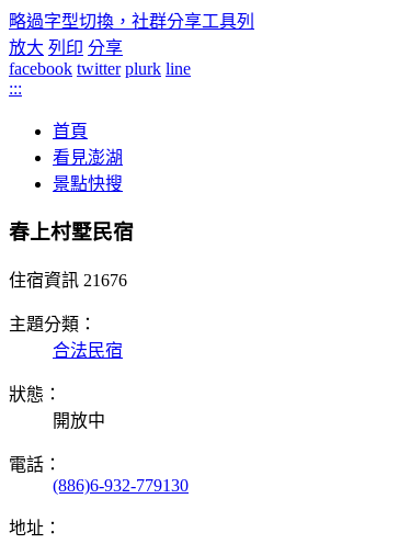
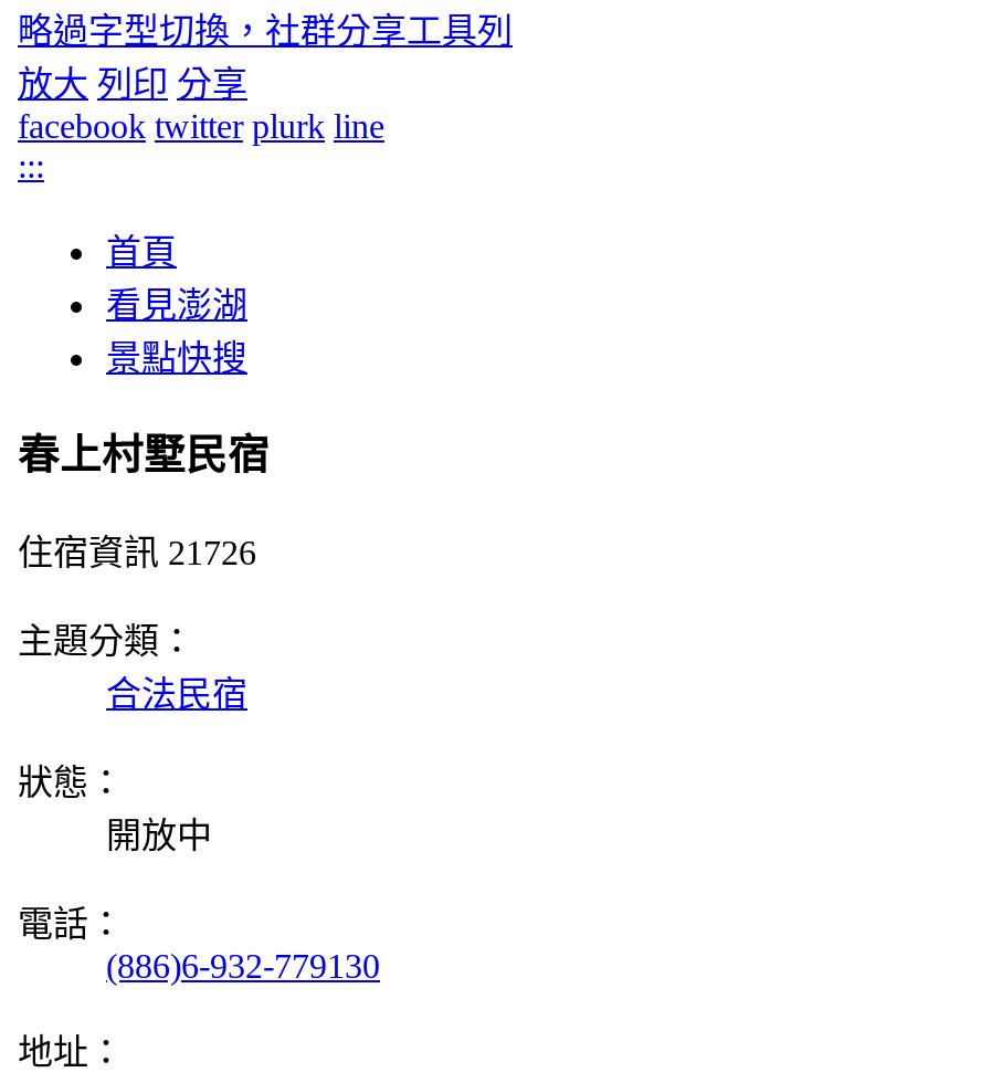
[9,271,127,290] 住宿資訊21676 -> [18,534,256,572] 住宿資訊21726

